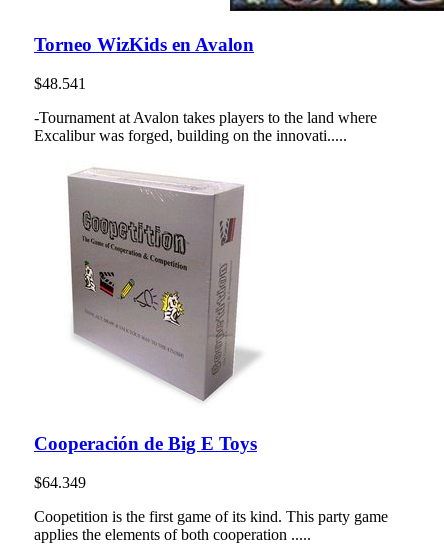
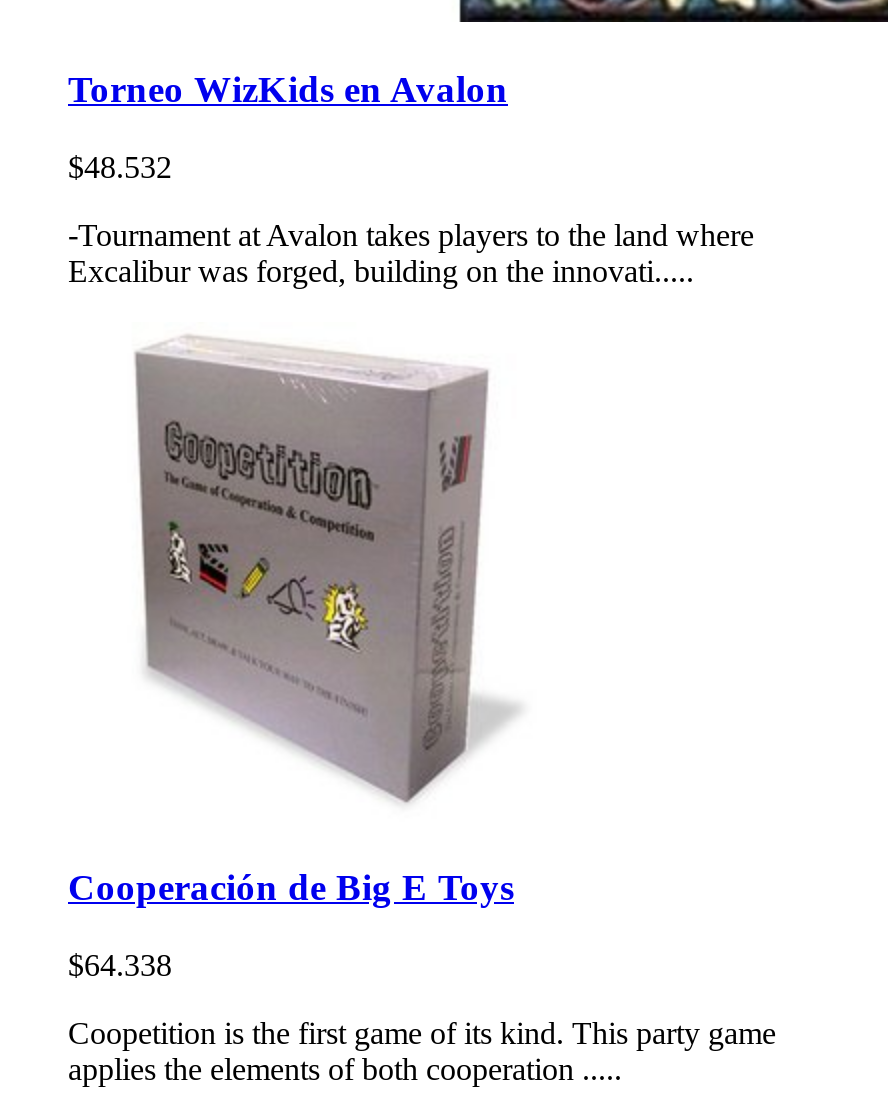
[34,75,86,92] $48.541 -> [68,149,172,183] $48.532
[34,474,86,491] $64.349 -> [68,948,172,982] $64.338

